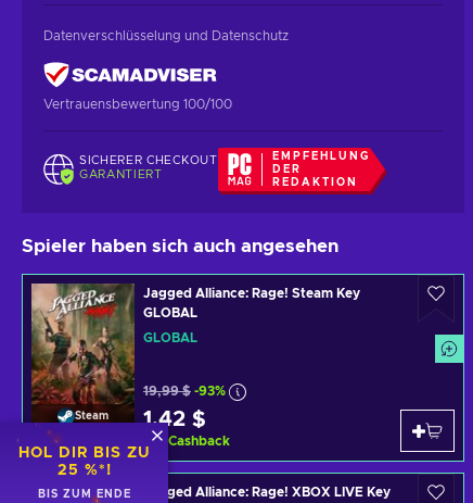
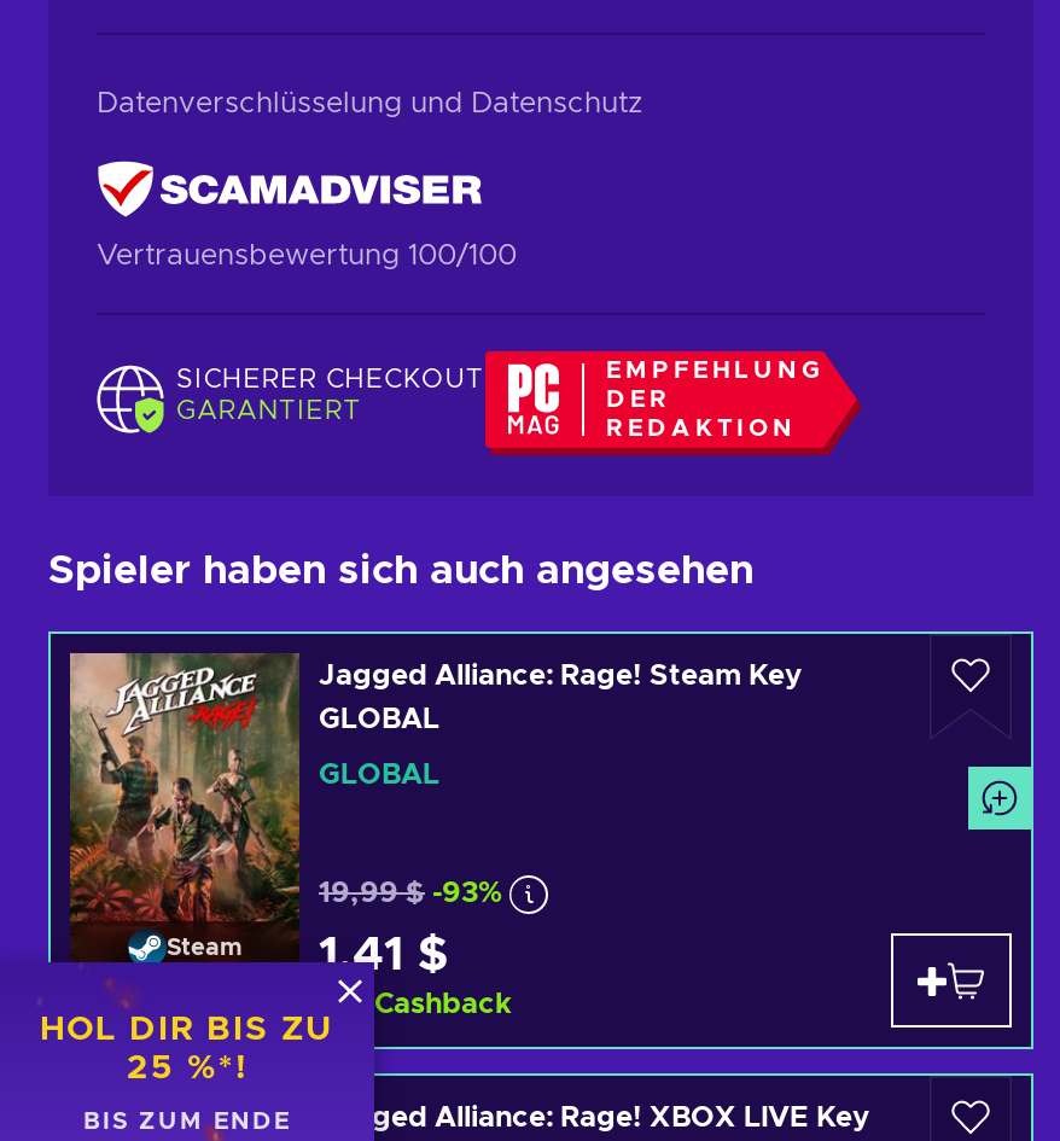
[143,408,206,430] 1,42 $ -> [319,930,449,978] 1,41 $

